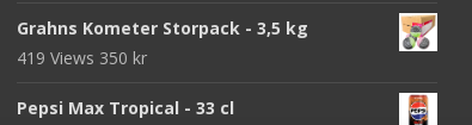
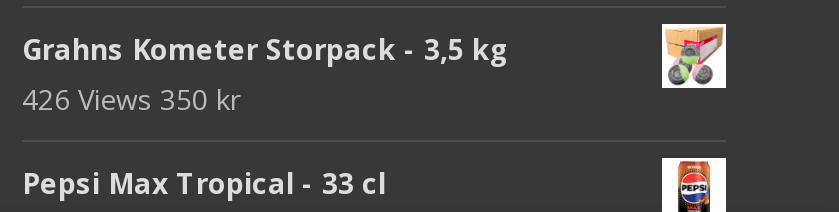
[17,46,147,69] 419 Views 350 kr -> [22,80,240,118] 426 Views 350 kr

